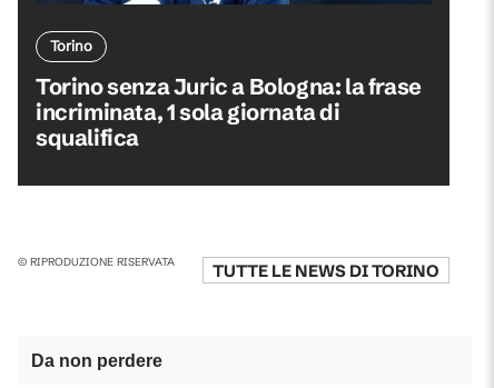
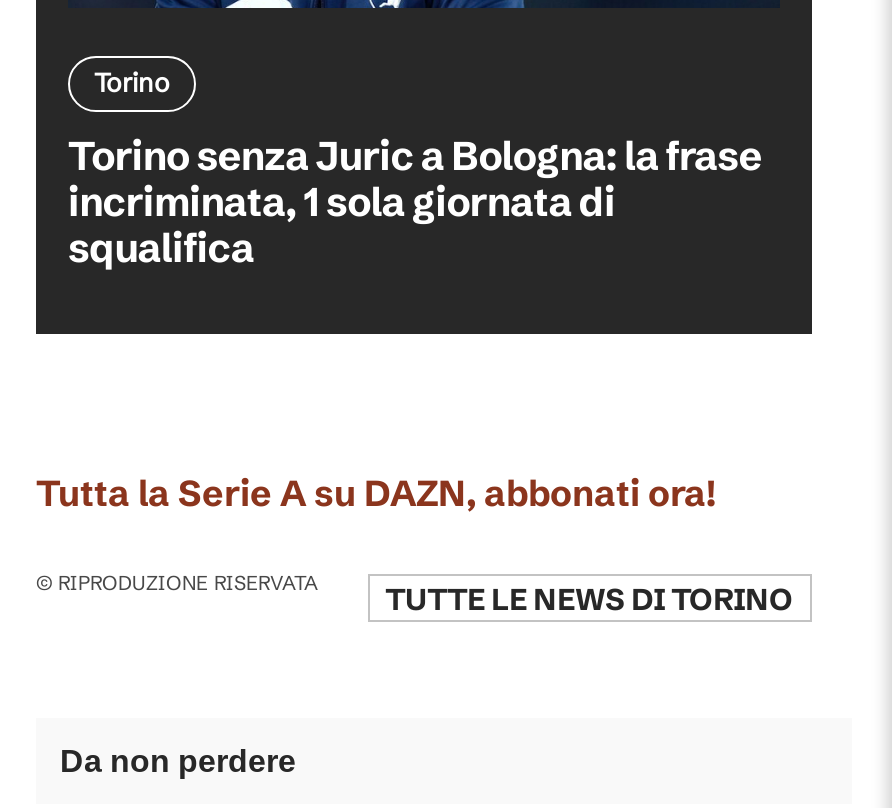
none -> [36,470,716,516] Tutta la Serie A su DAZN, abbonati ora!

